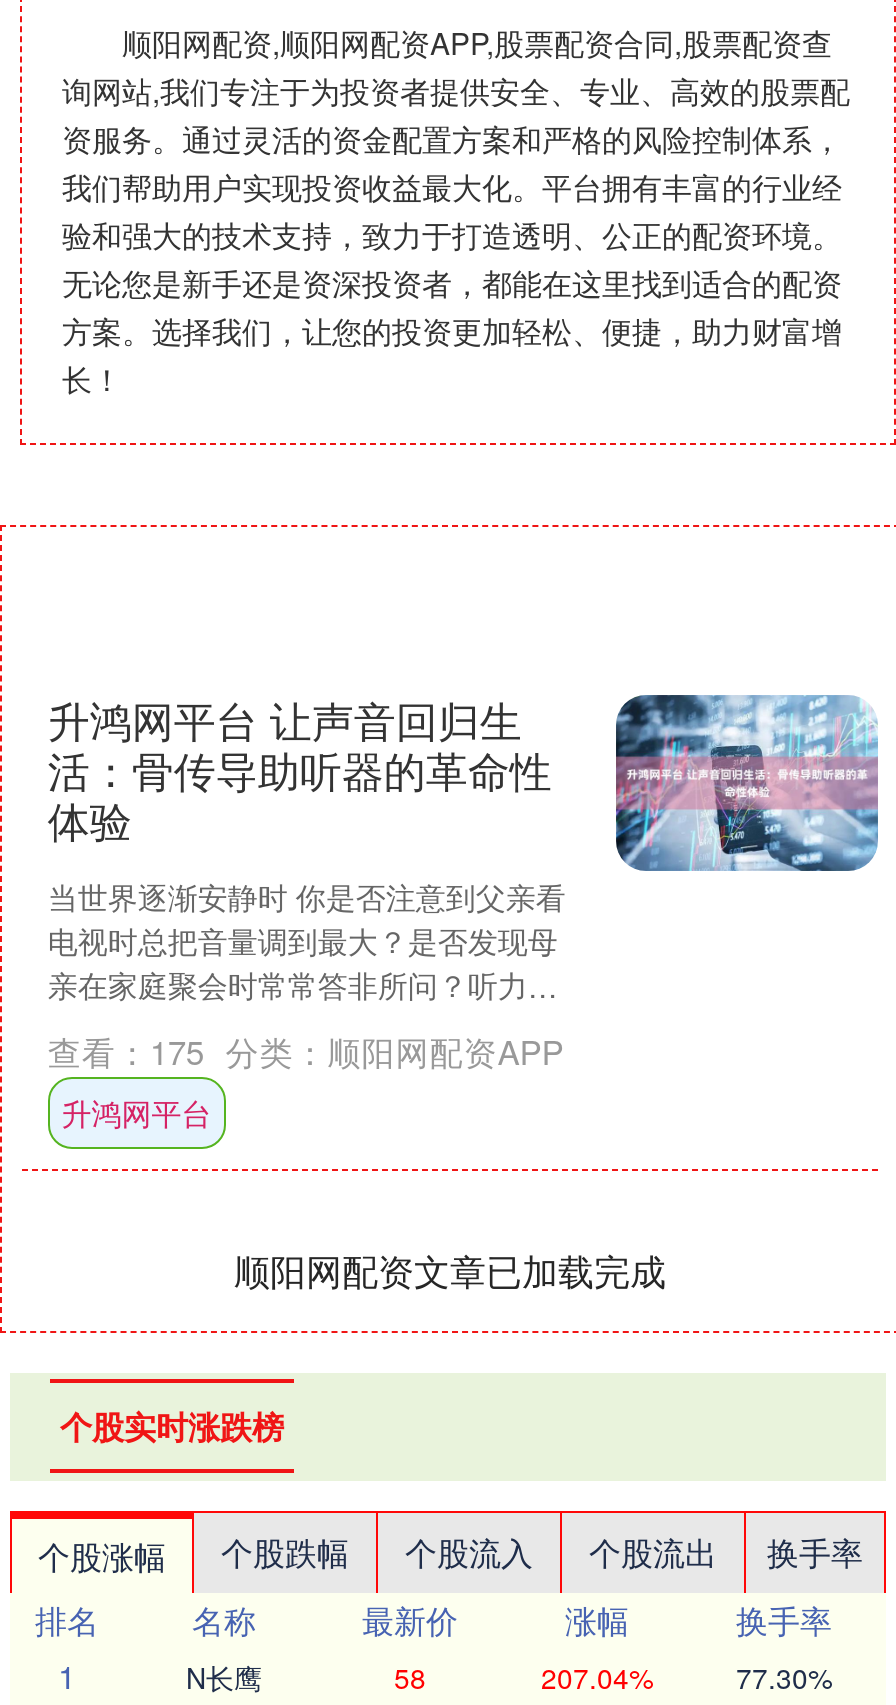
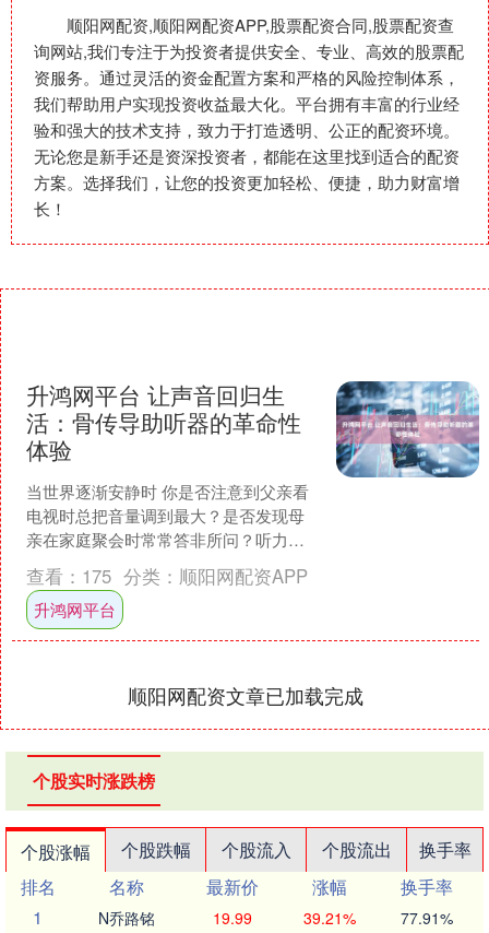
[186,1658,832,1698] N长鹰 | 58 | 207.04% | 77.30% -> [98,907,452,929] N乔路铭 | 19.99 | 39.21% | 77.91%

